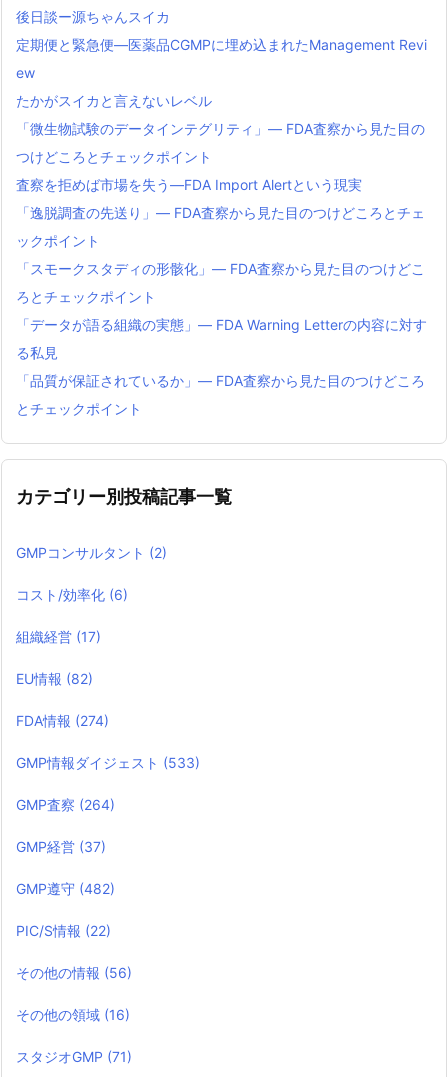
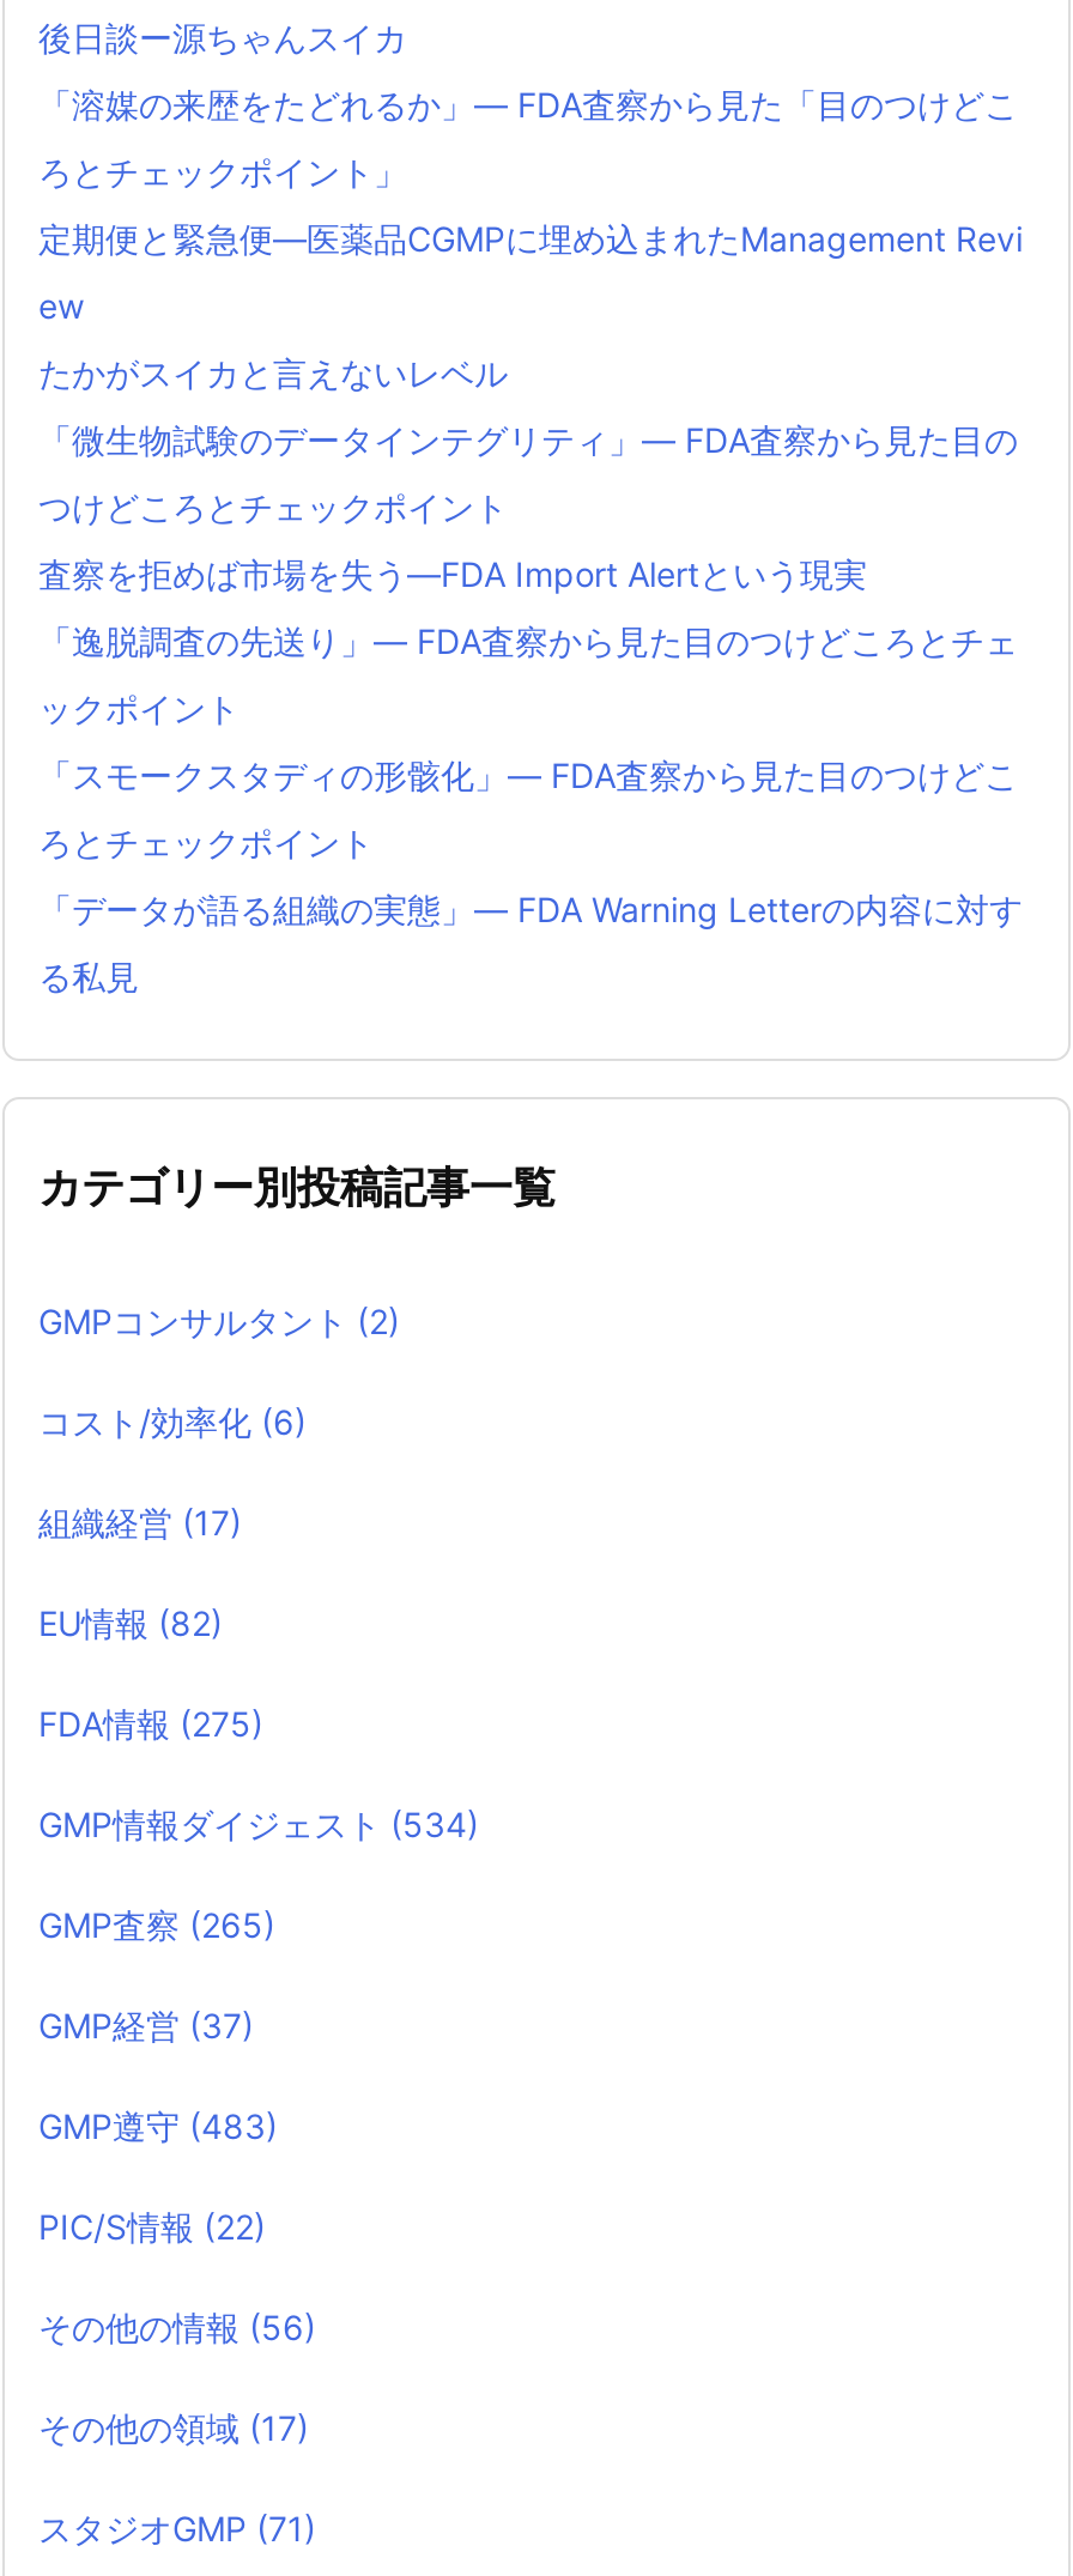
none -> [38,83,1018,191] 「溶媒の来歴をたどれるか」— FDA査察から見た「目のつけどこ | ろとチェックポイント」
moved [16,36,427,361] -> [38,217,1023,995]: 定期便と緊急便―医薬品CGMPに埋め込まれたManagement Revi | ew | たかがスイカと言えないレベル | ... | 「データが語る組織の実態」— FDA Warning Letterの内容に対す | る私見
[16,372,425,417] 「品質が保証されているか」— FDA査察から見た目のつけどころ | とチェックポイント -> none
[16,712,109,729] FDA情報(274) -> [38,1703,263,1744] FDA情報(275)
[16,754,200,771] GMP情報ダイジェスト(533) -> [38,1804,479,1844] GMP情報ダイジェスト(534)
[16,796,115,813] GMP査察(264) -> [38,1904,275,1945] GMP査察(265)
[16,880,115,897] GMP遵守(482) -> [38,2105,278,2146] GMP遵守(483)
[16,1006,130,1023] その他の領域(16) -> [38,2407,309,2448] その他の領域(17)

